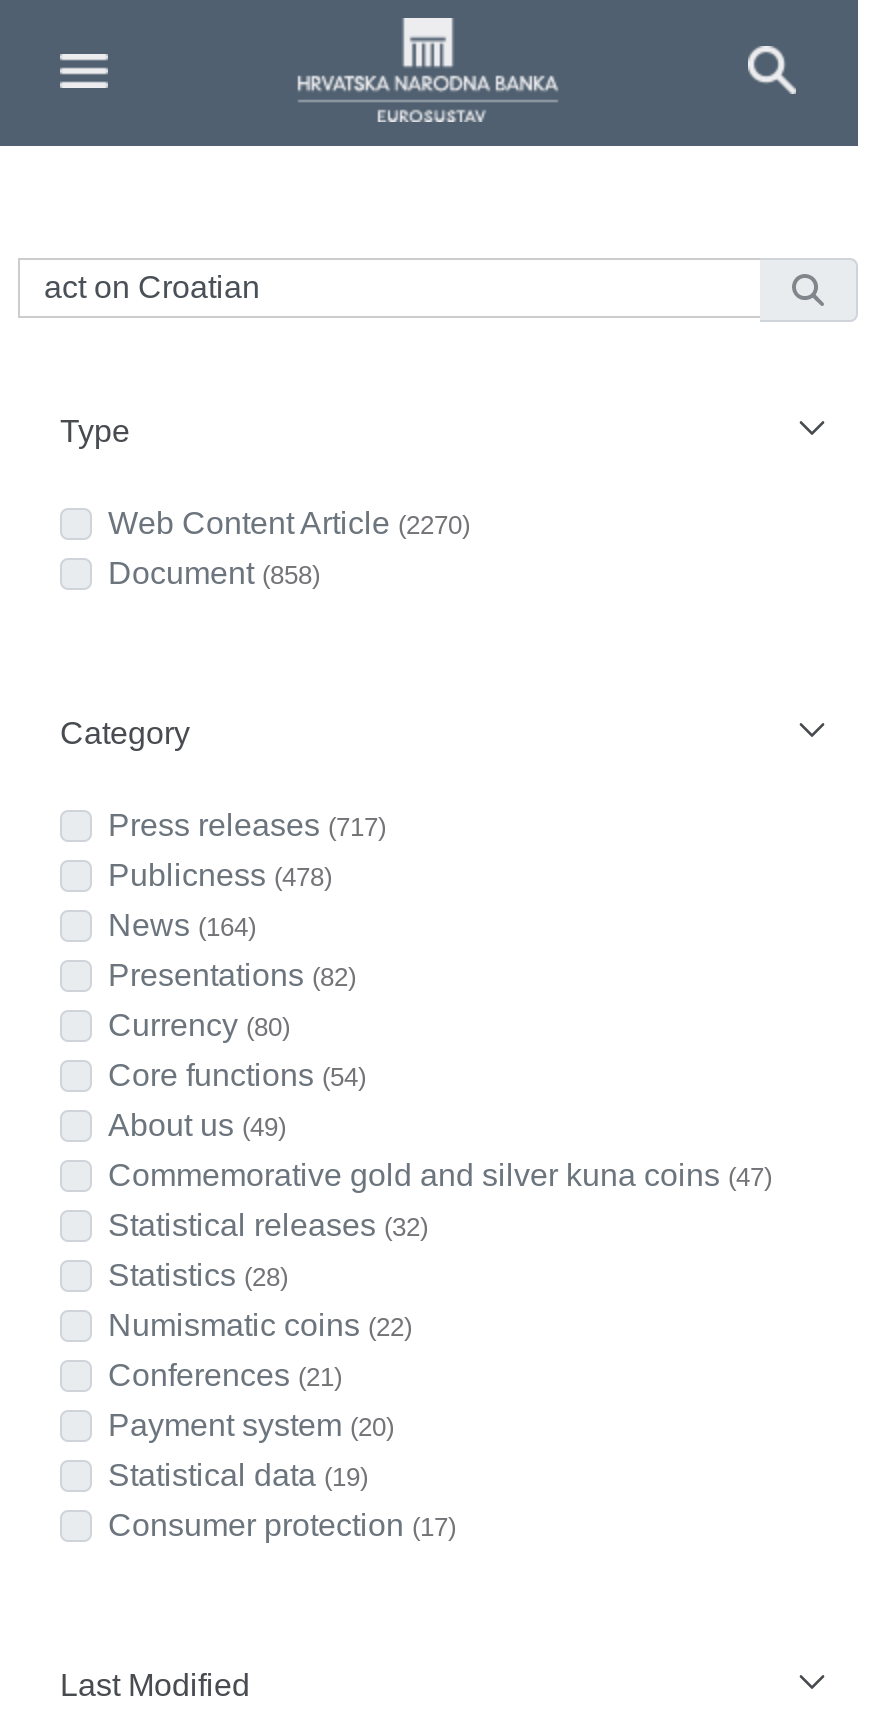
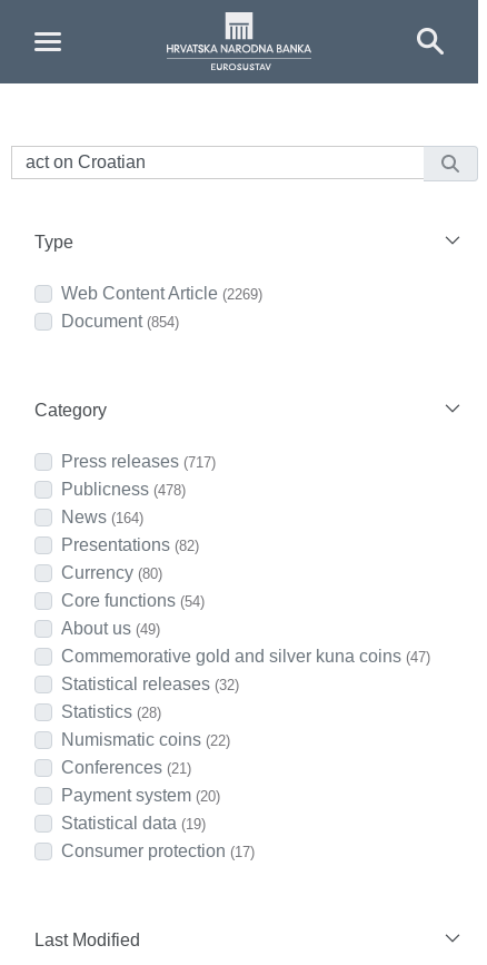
[108,506,470,540] Web Content Article (2270) -> [61,284,262,303] Web Content Article (2269)
[108,556,320,590] Document (858) -> [61,312,179,331] Document (854)

